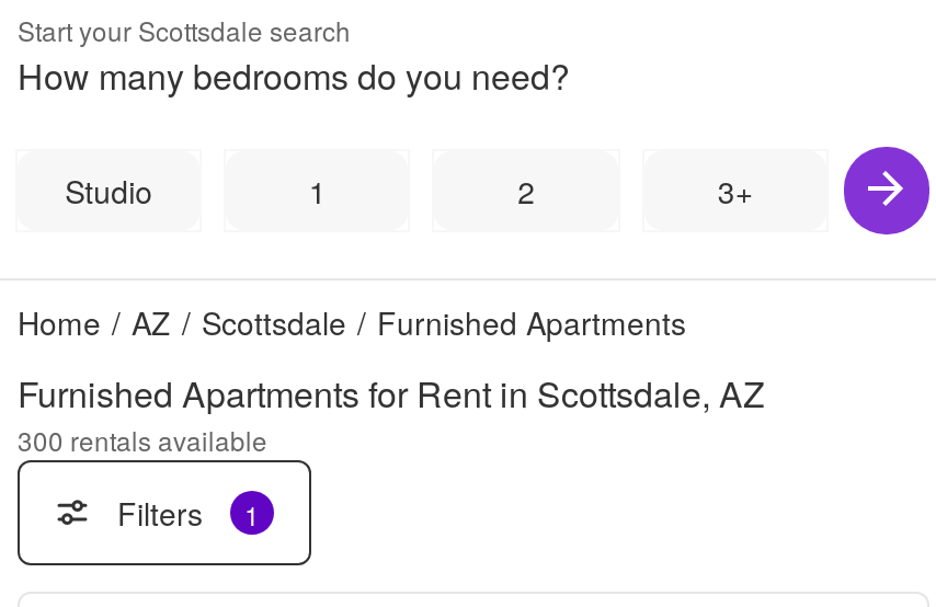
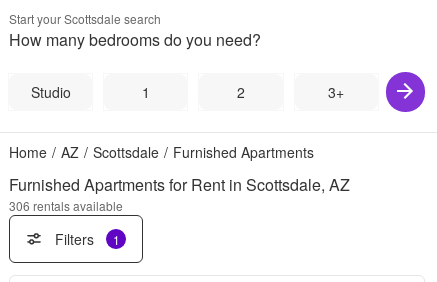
[18,421,267,458] 300 rentals available -> [9,197,123,214] 306 rentals available

